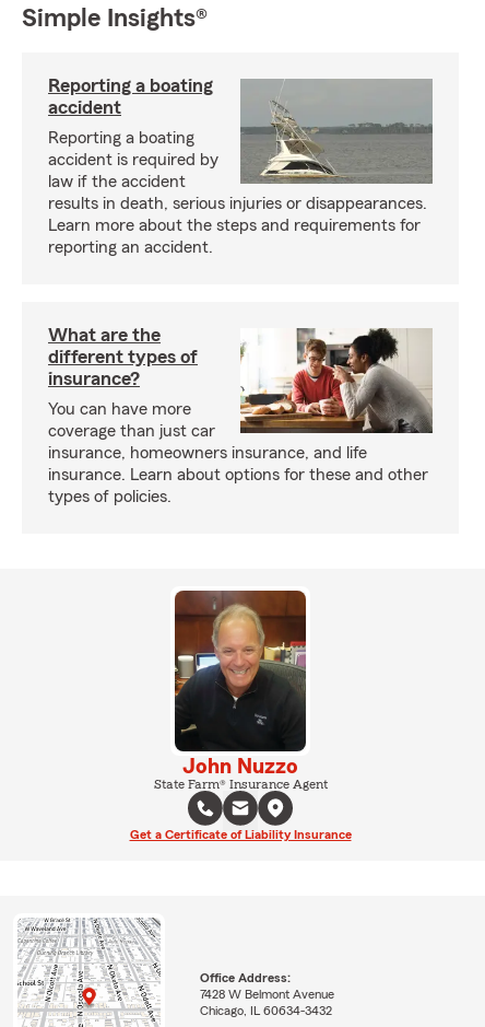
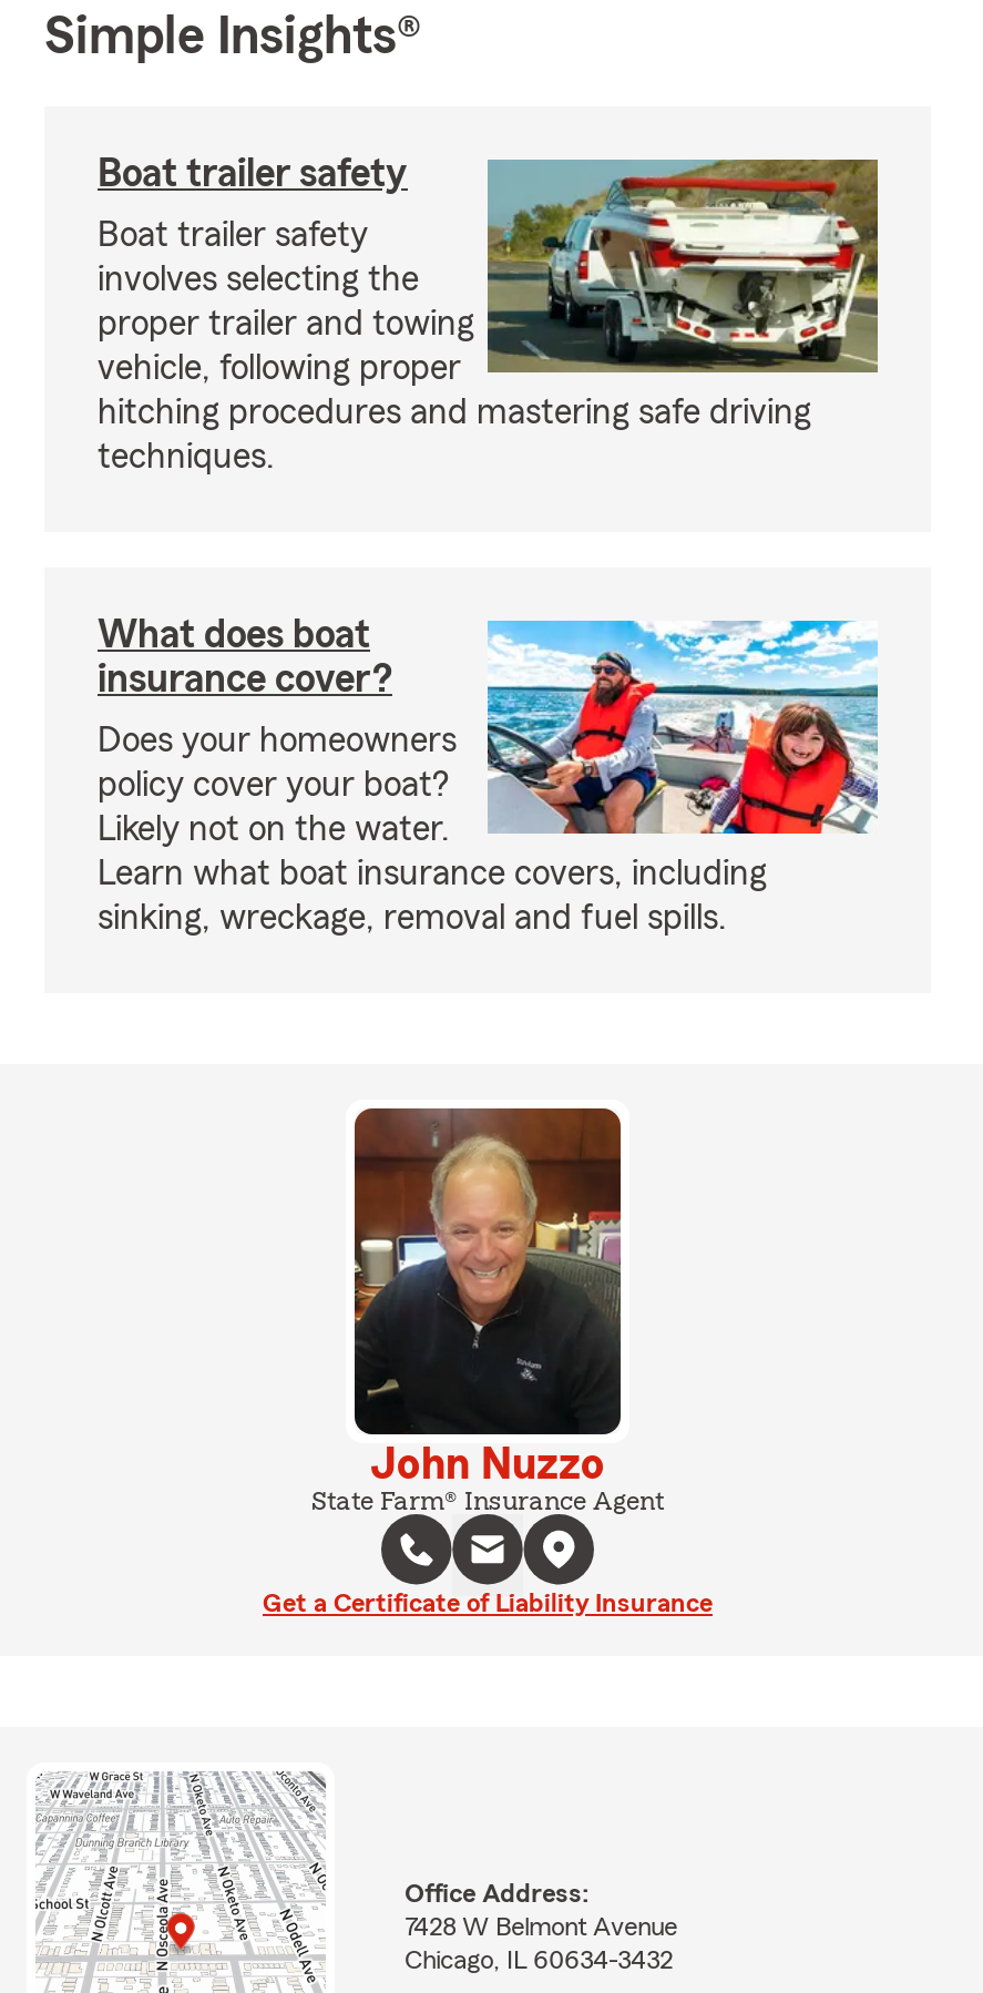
[48,75,213,117] Reporting a boating | accident -> [98,153,408,193] Boat trailer safety
[48,79,433,256] [image] | Reporting a boating | accident is required by | law if the accident | results in death, serious injuries or disappearances. | Learn more about the steps and requirements for | reporting an accident. -> [98,160,878,474] [image] | Boat trailer safety | involves selecting the | proper trailer and towing | vehicle, following proper | hitching procedures and mastering safe driving | techniques.
[48,325,198,388] What are the | different types of | insurance? -> [98,614,392,698] What does boat | insurance cover?
[48,327,434,505] [image] | You can have more | coverage than just car | insurance, homeowners insurance, and life | insurance. Learn about options for these and other | types of policies. -> [98,619,878,936] [image] | Does your homeowners | policy cover your boat? | Likely not on the water. | Learn what boat insurance covers, including | sinking, wreckage, removal and fuel spills.

